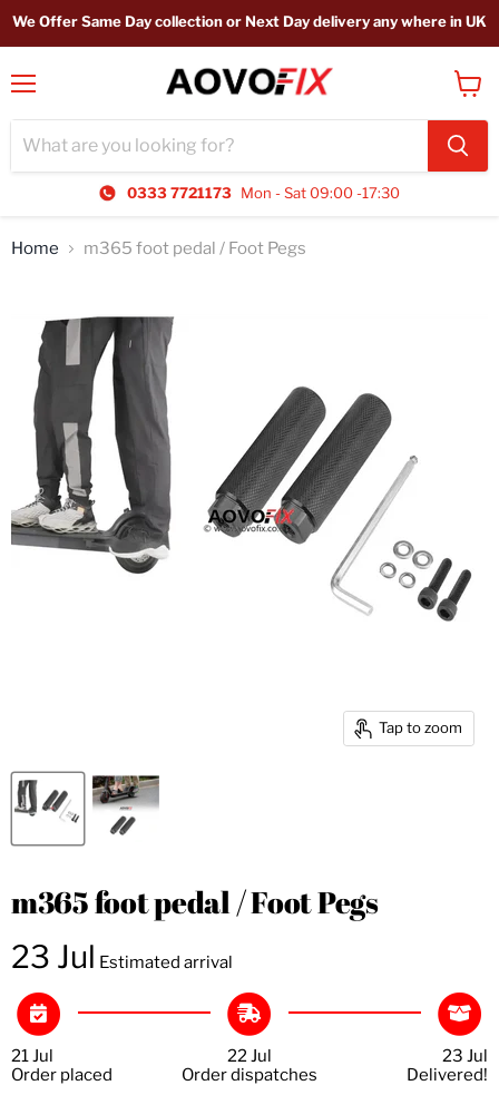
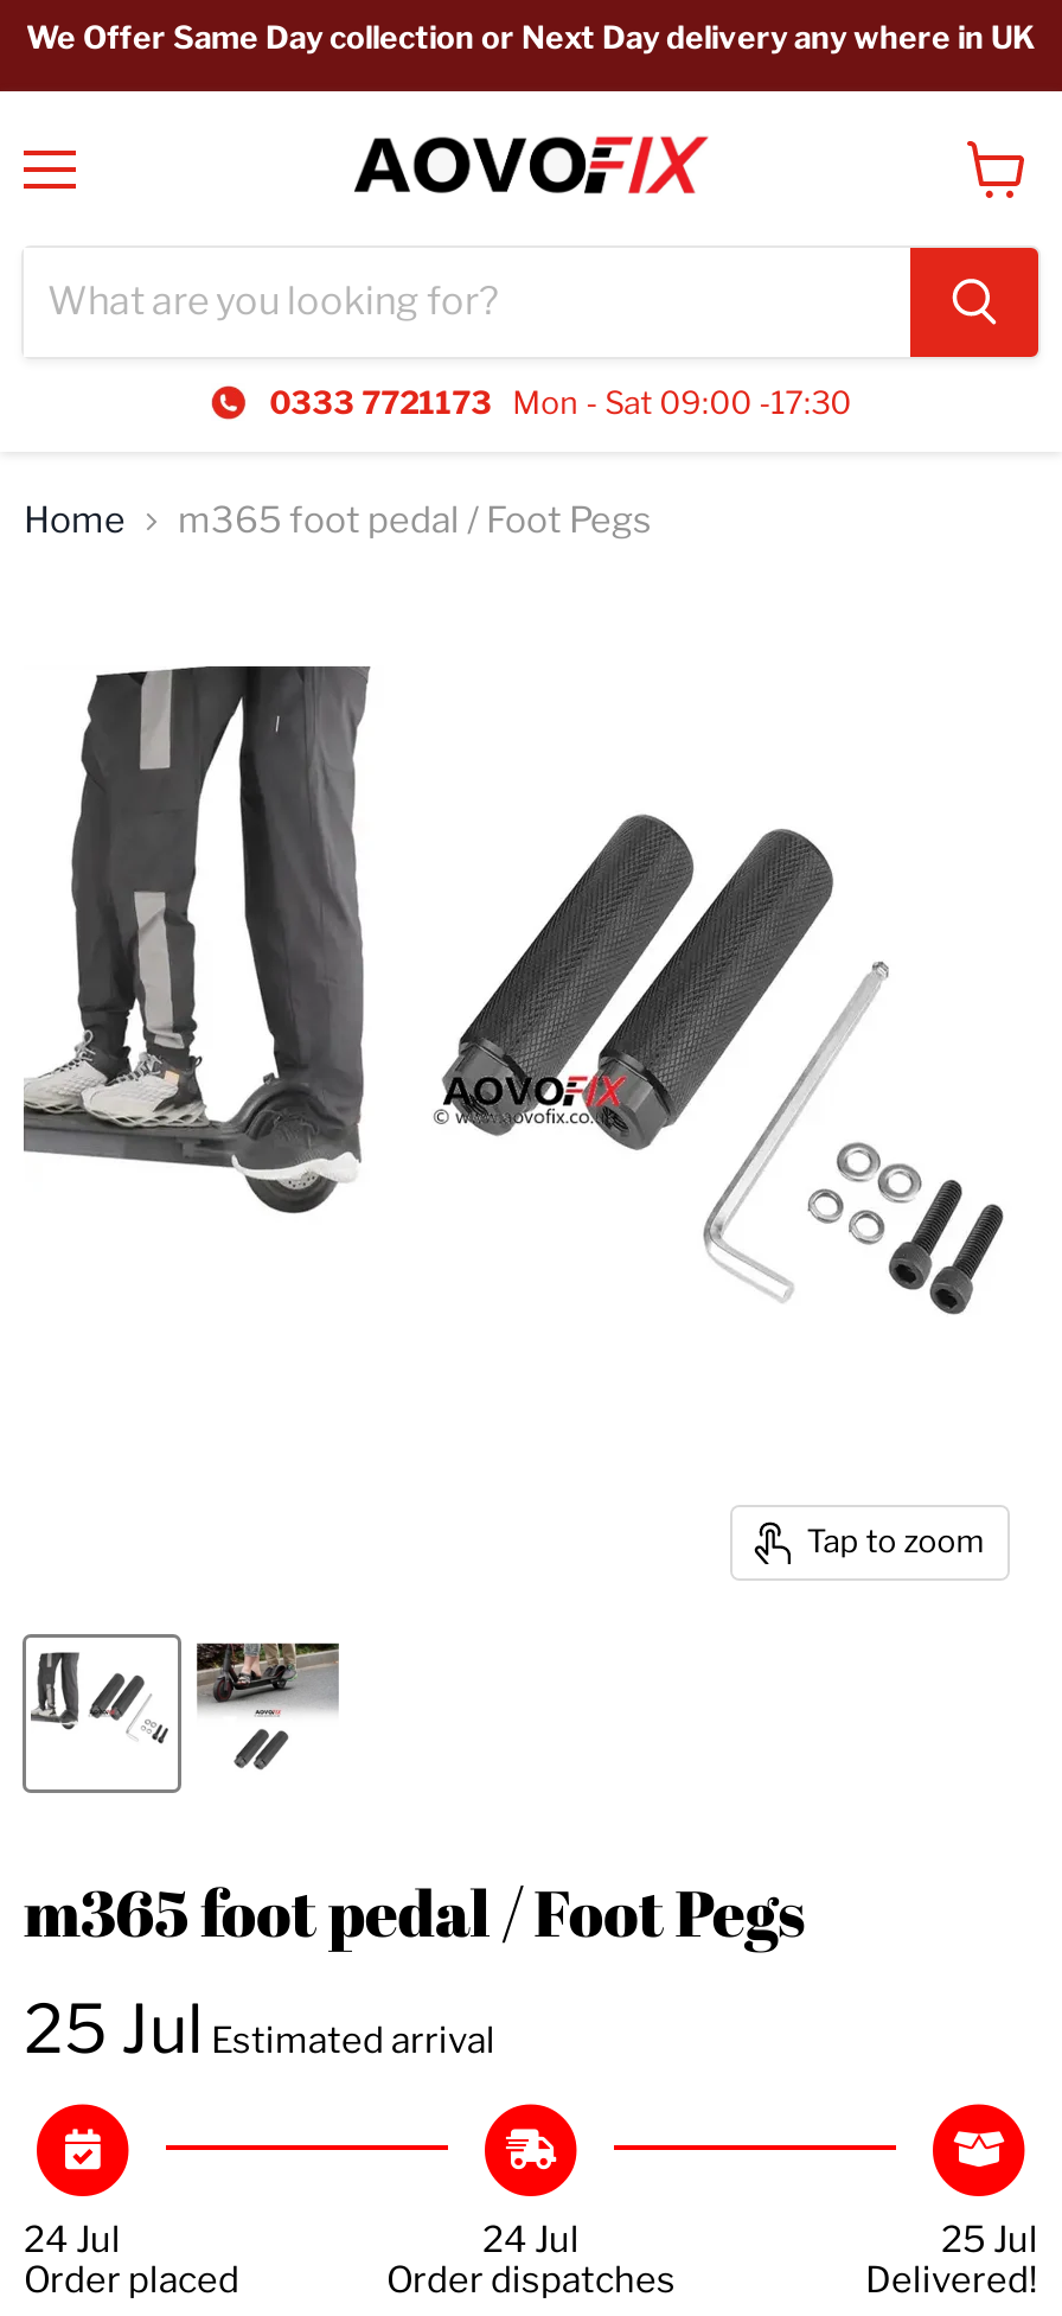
[11,938,233,976] 23 Jul Estimated arrival -> [24,1990,495,2070] 25 Jul Estimated arrival
[11,1046,53,1066] 21 Jul -> [24,2220,121,2262] 24 Jul
[227,1046,272,1066] 22 Jul -> [482,2220,580,2262] 24 Jul
[442,1046,488,1066] 23 Jul -> [941,2220,1038,2262] 25 Jul

